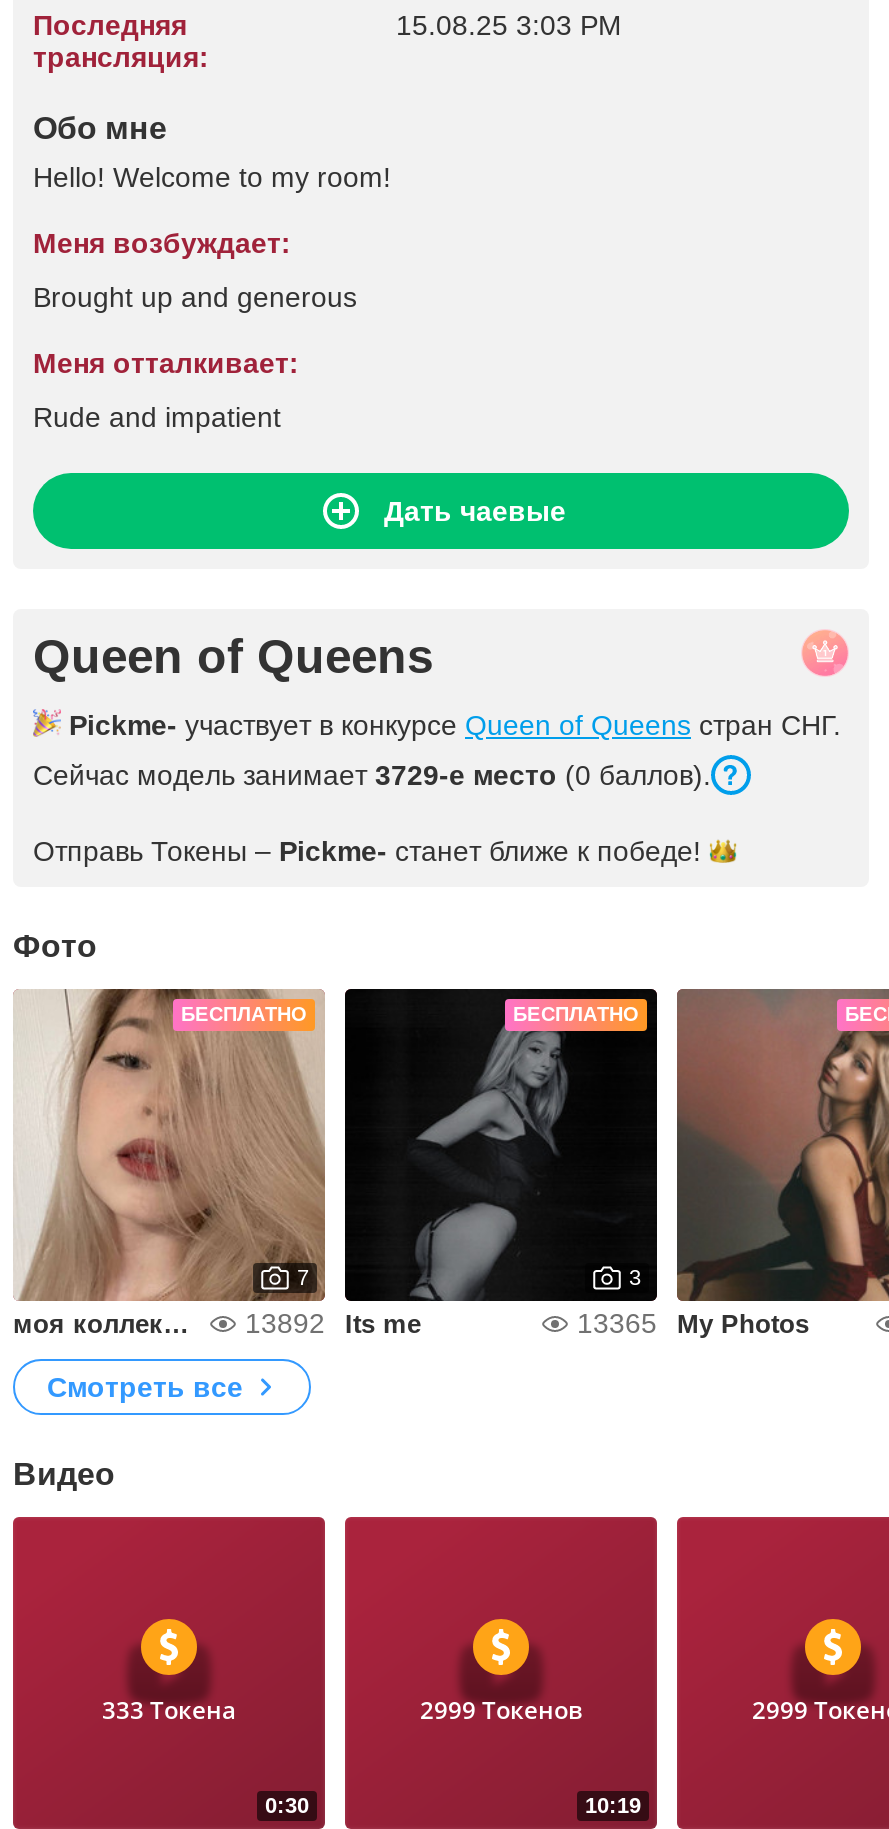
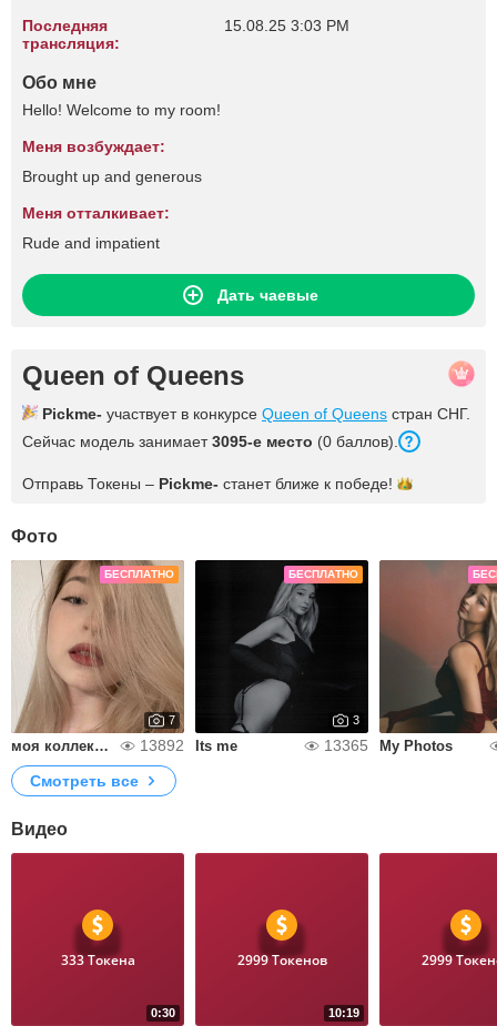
[33,759,711,791] Сейчас модель занимает 3729-е место (0 баллов). -> [22,433,398,450] Сейчас модель занимает 3095-е место (0 баллов).

